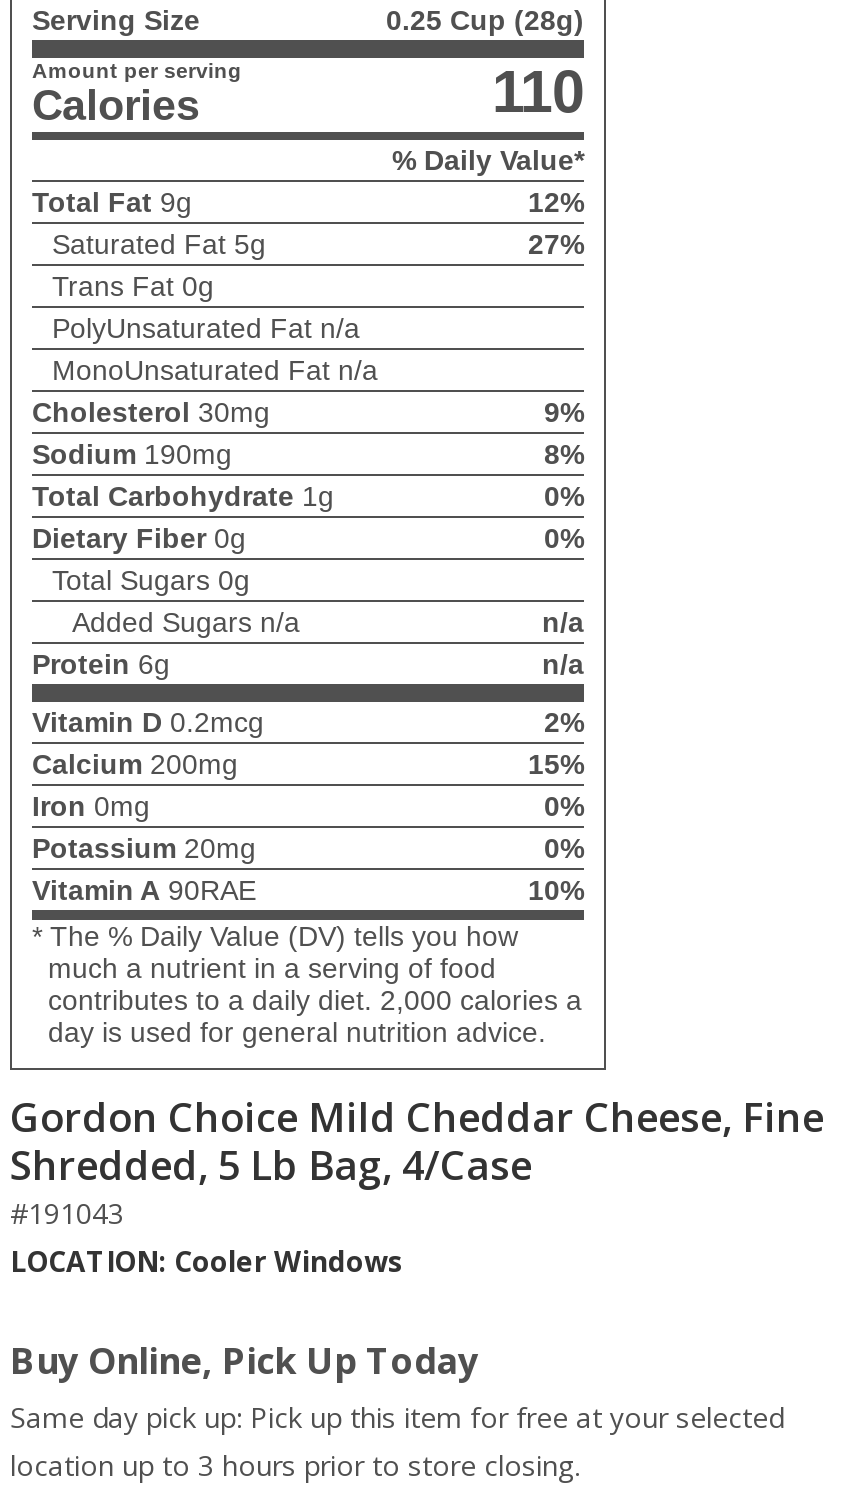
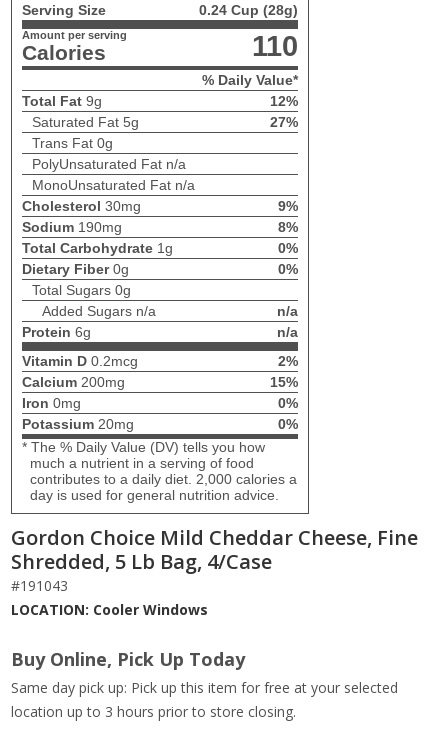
[386,4,584,36] 0.25 Cup (28g) -> [199,2,298,18] 0.24 Cup (28g)
[32,875,584,907] Vitamin A 90RAE | 10% -> none

